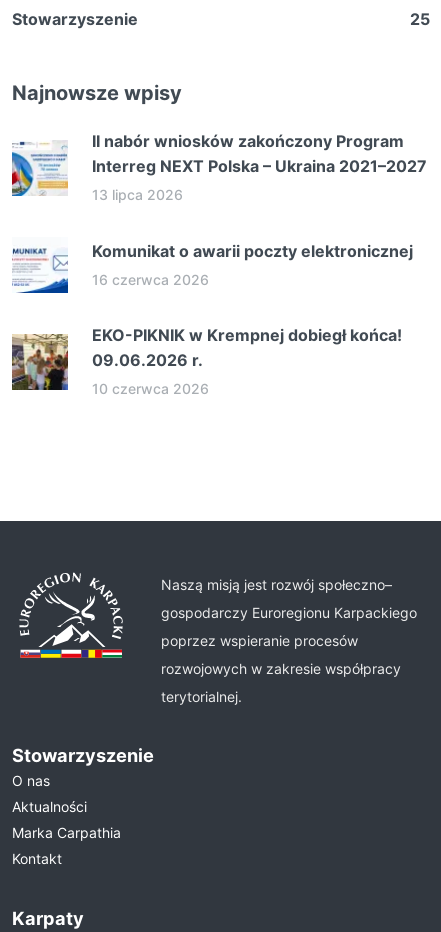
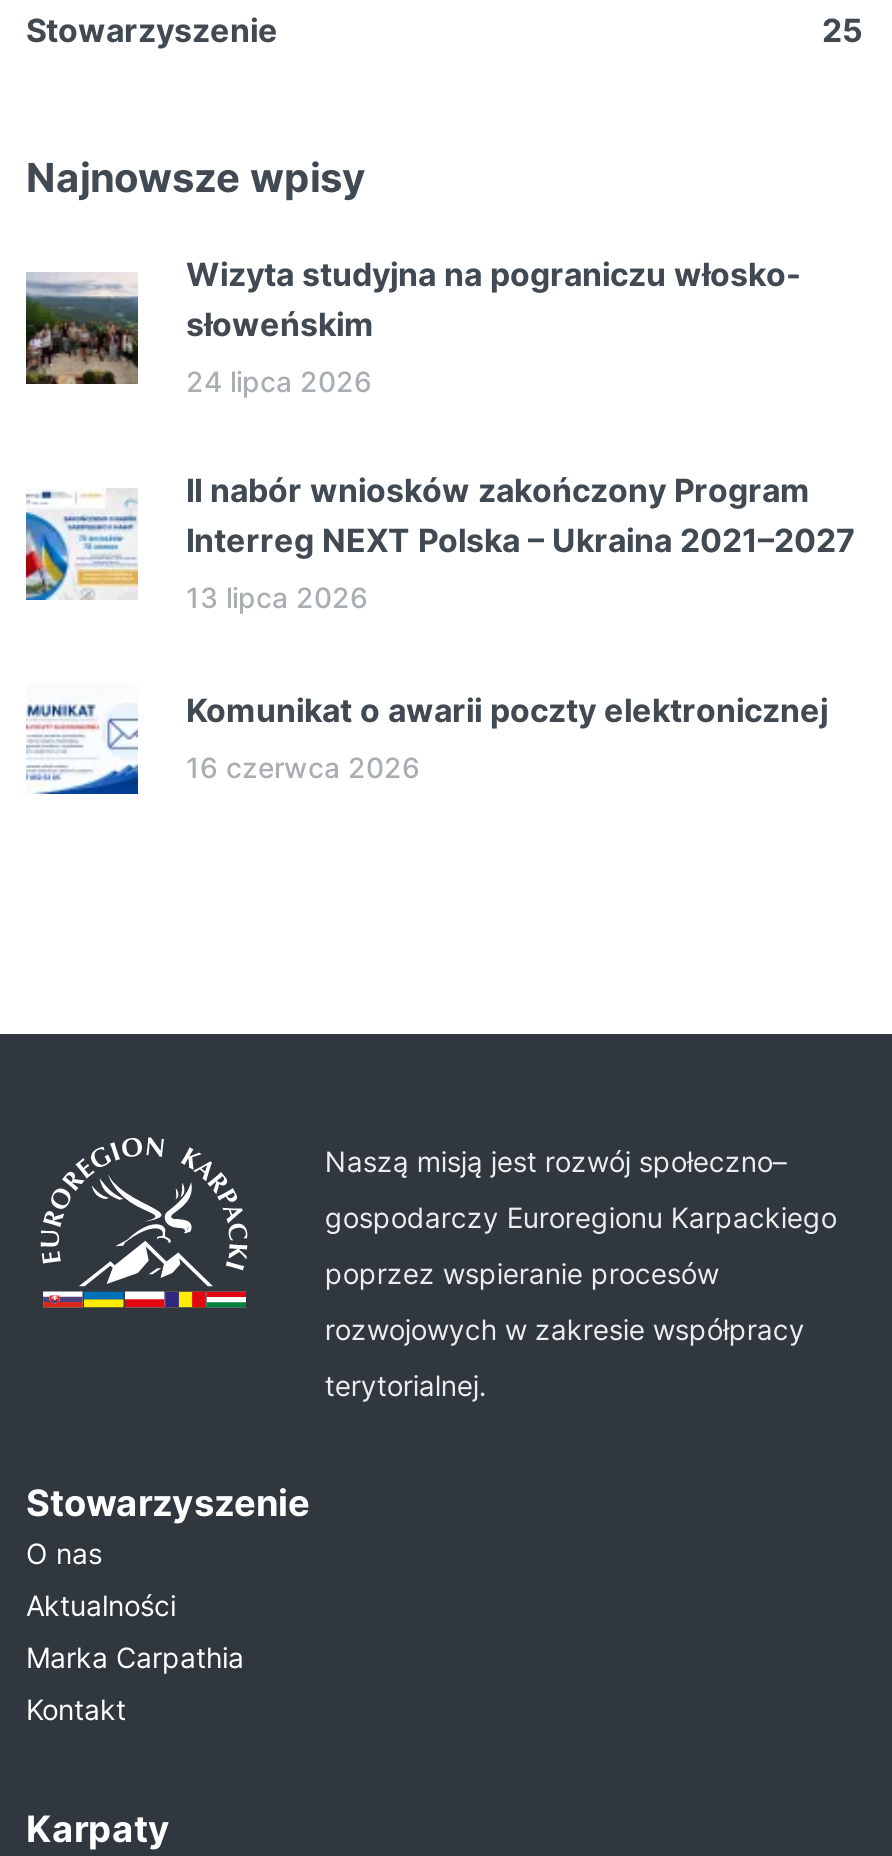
none -> [24,254,802,398] [image] | Wizyta studyjna na pograniczu włosko- | słoweńskim | 24 lipca 2026
moved [10,131,427,287] -> [22,470,856,783]: [image] | II nabór wniosków zakończony Program | Interreg NEXT Polska – Ukraina 2021–2027 | 13 lipca 2026 | Komunikat o awarii poczty elektronicznej | 16 czerwca 2026
[11,325,402,397] [image] | EKO-PIKNIK w Krempnej dobiegł końca! | 09.06.2026 r. | 10 czerwca 2026 -> none

